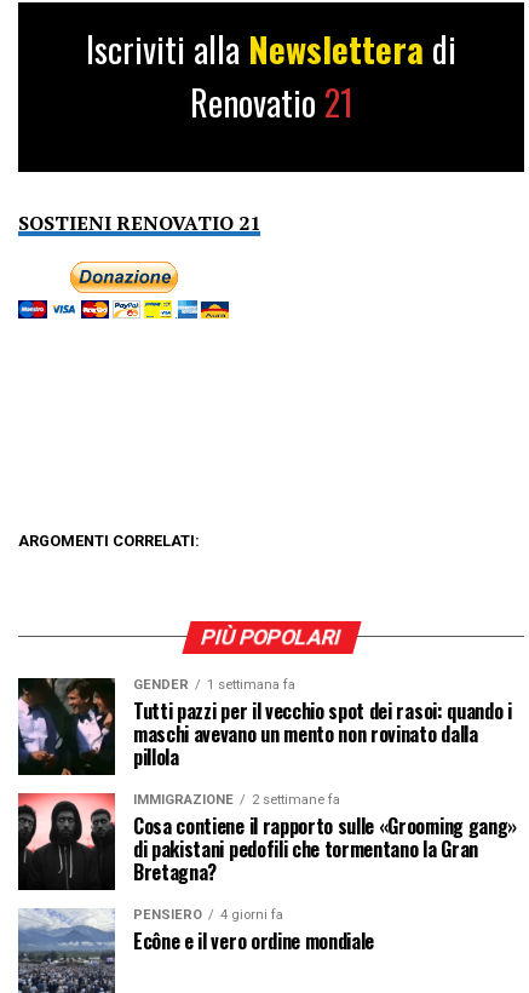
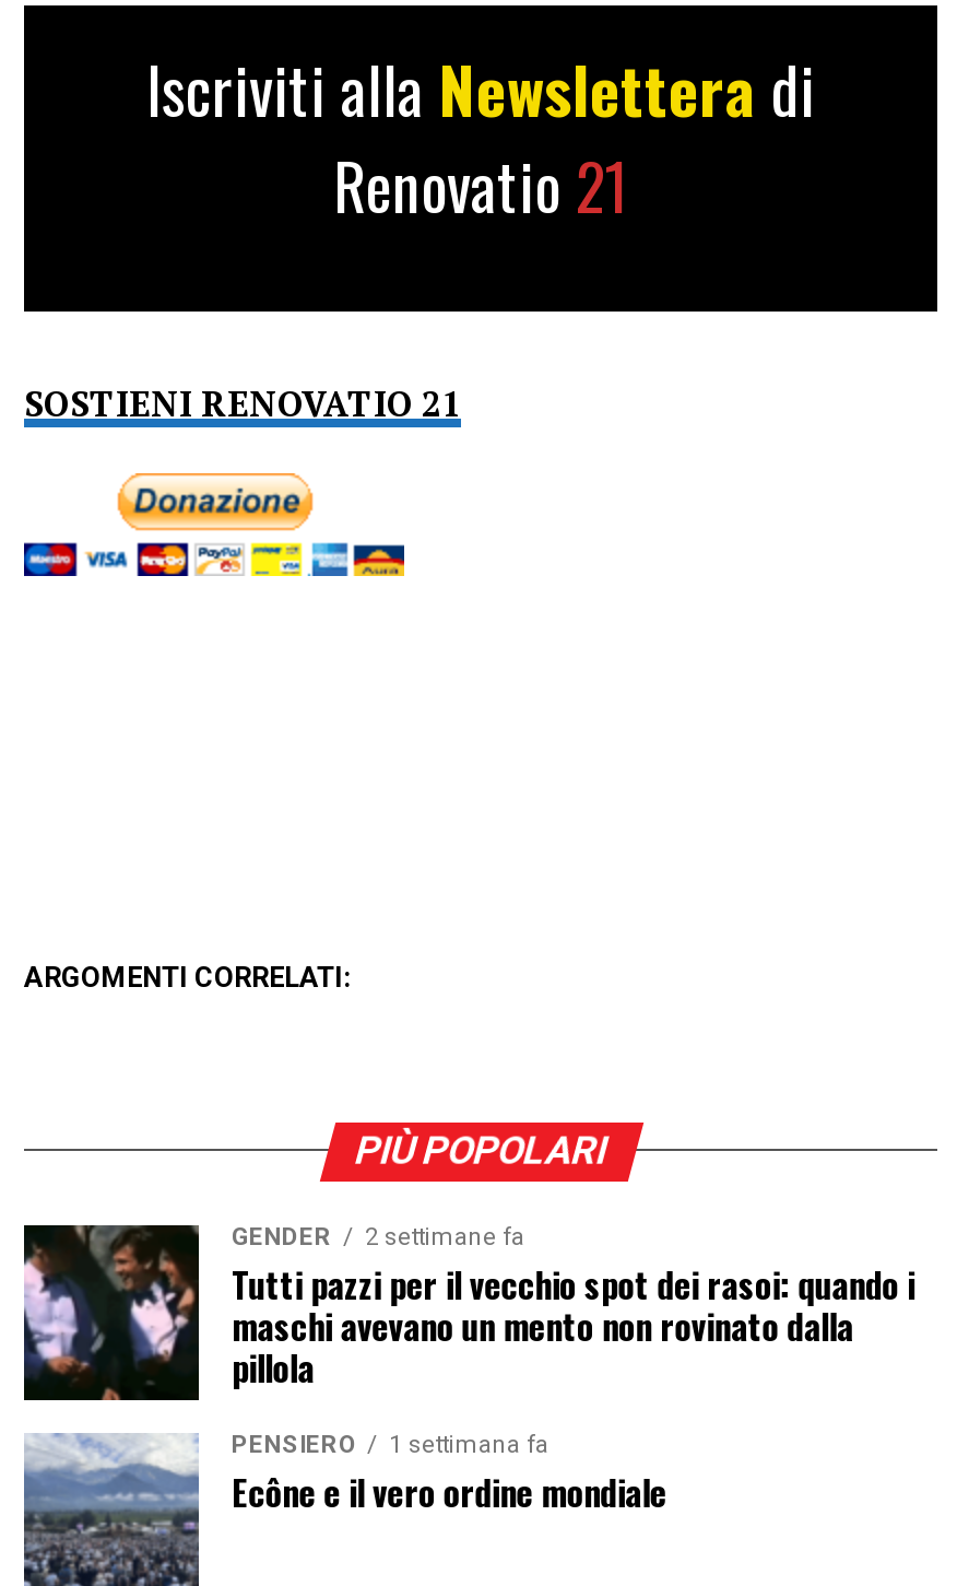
[133,677,295,693] GENDER 1 settimana fa -> [232,1223,524,1251] GENDER 2 settimane fa
[17,792,517,886] [image] | IMMIGRAZIONE | 2 settimane fa | Cosa contiene il rapporto sulle «Grooming gang» | di pakistani pedofili che tormentano la Gran | Bretagna? -> none
[133,907,283,923] PENSIERO 4 giorni fa -> [232,1431,548,1459] PENSIERO 1 settimana fa

